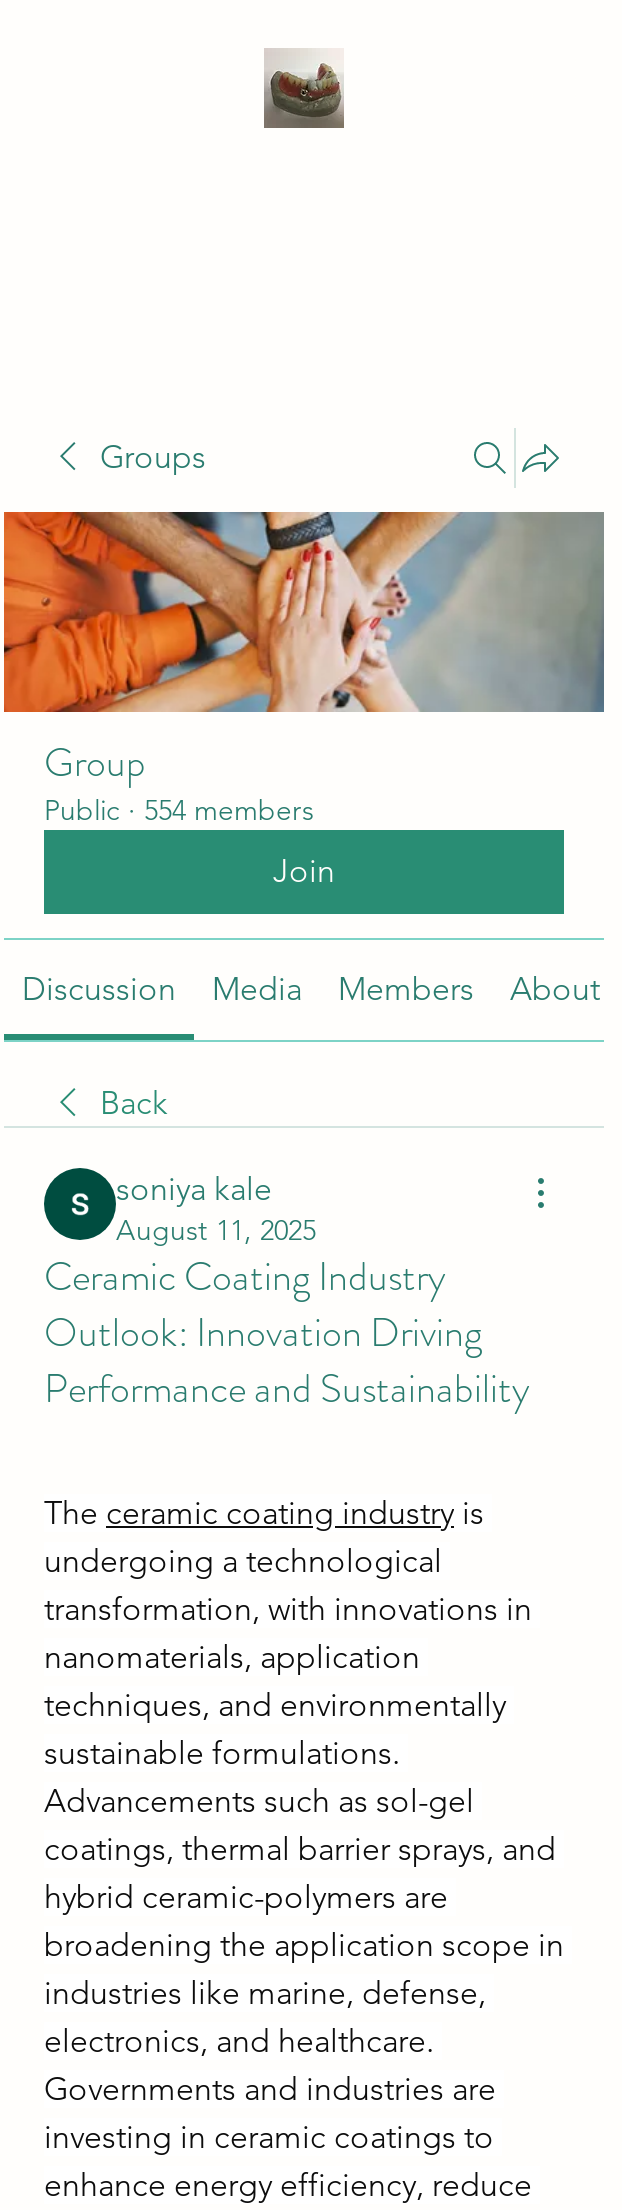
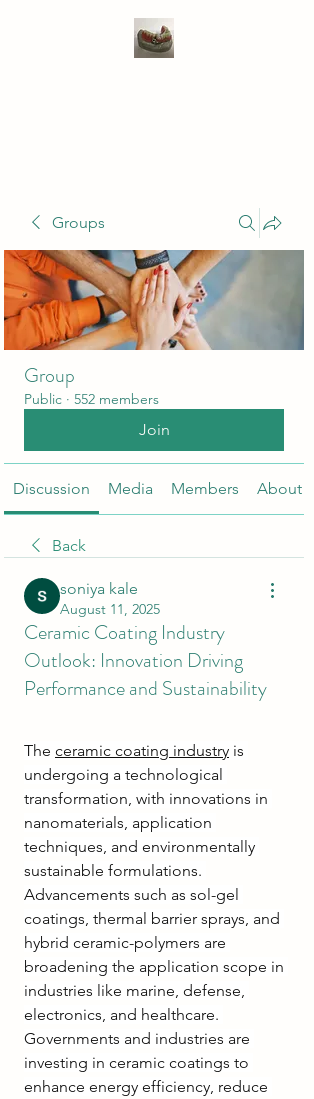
[44,792,314,828] Public · 554 members -> [24,390,159,408] Public · 552 members

